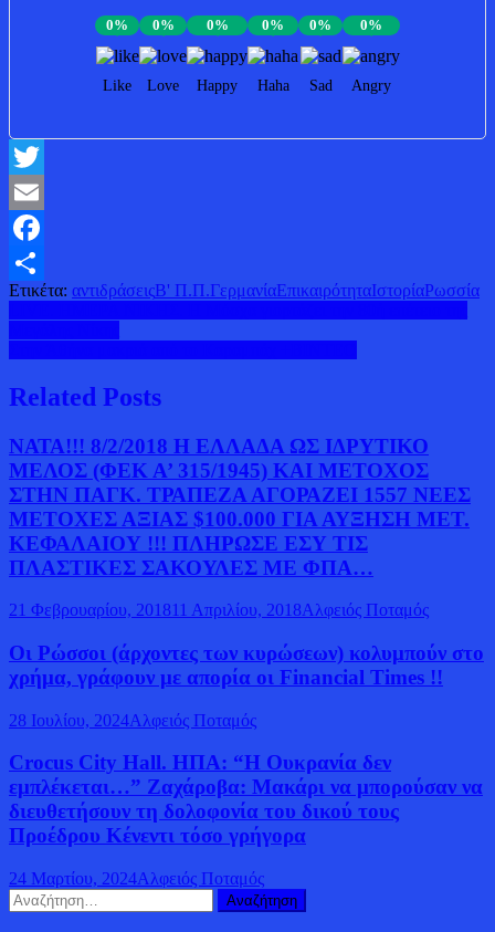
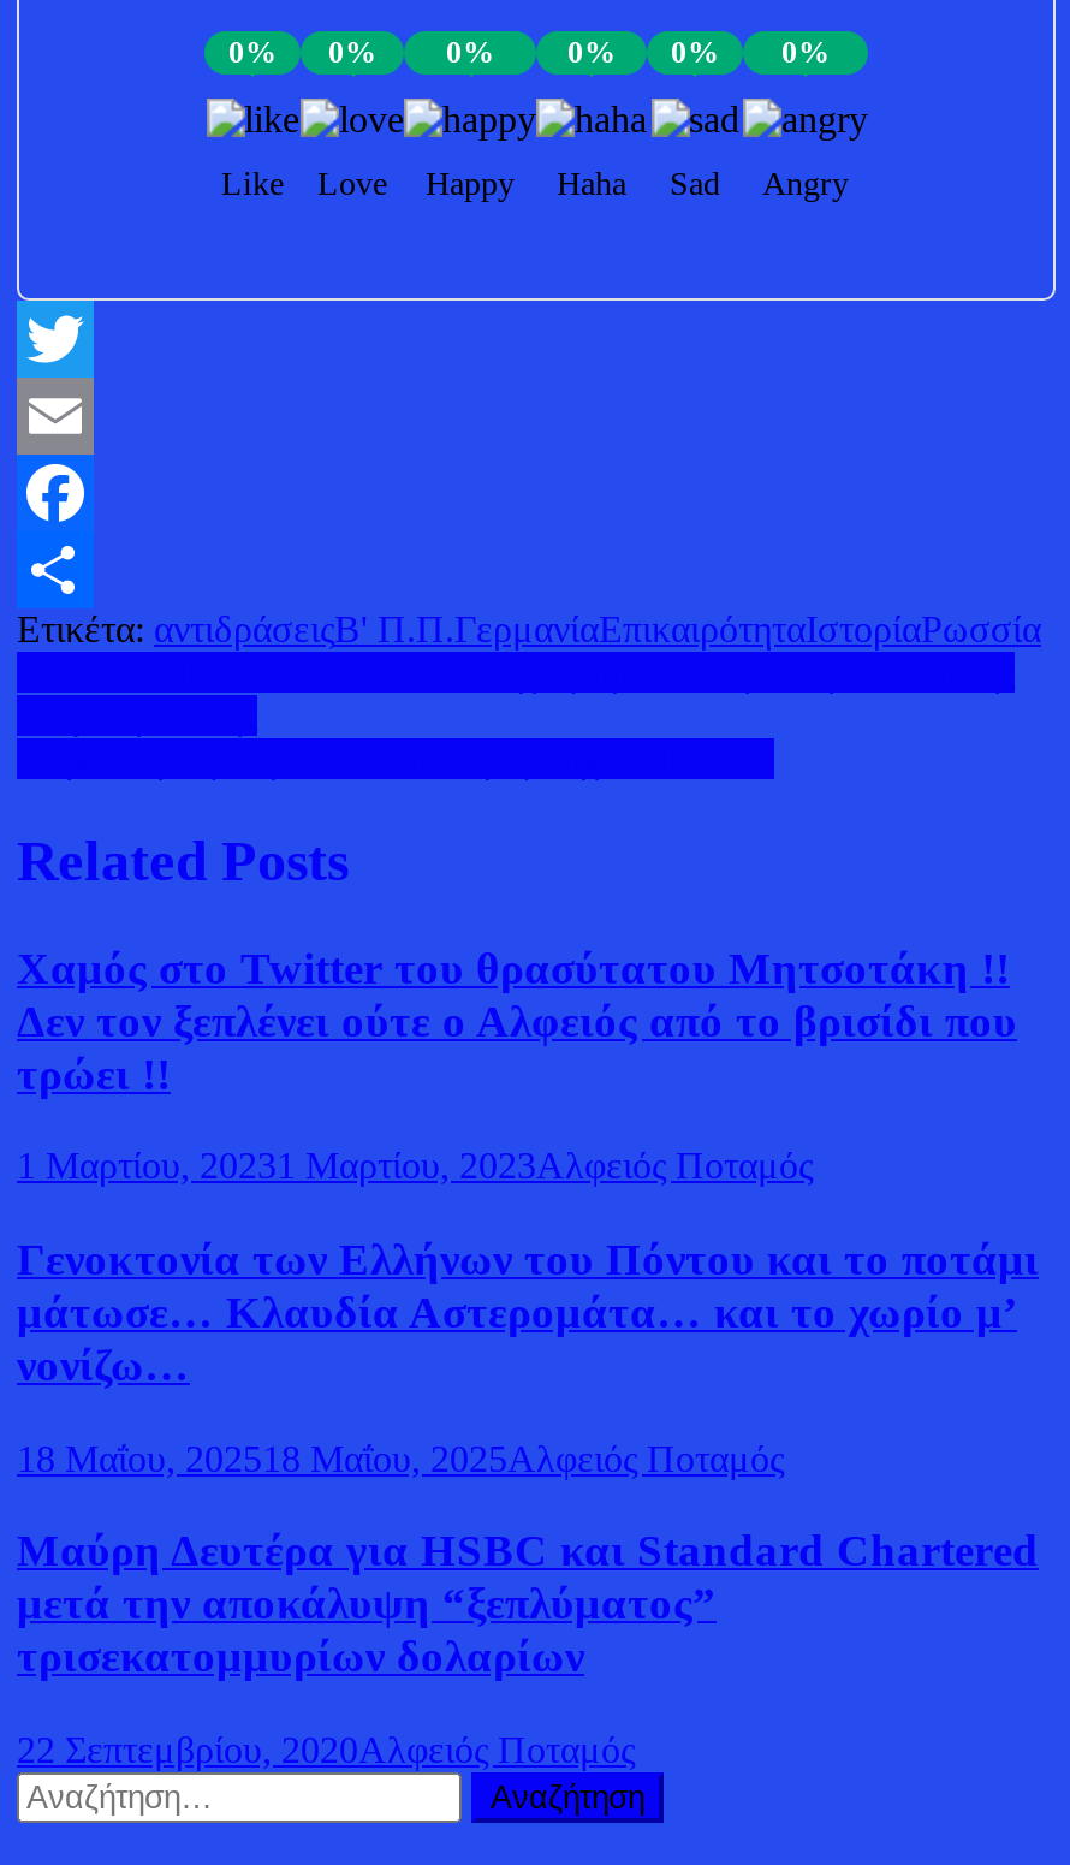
[9,434,471,579] ΝΑΤΑ!!! 8/2/2018 Η ΕΛΛΑΔΑ ΩΣ ΙΔΡΥΤΙΚΟ | ΜΕΛΟΣ (ΦΕΚ Α’ 315/1945) ΚΑΙ ΜΕΤΟΧΟΣ | ΣΤΗΝ ΠΑΓΚ. ΤΡΑΠΕΖΑ ΑΓΟΡΑΖΕΙ 1557 ΝΕΕΣ | ΜΕΤΟΧΕΣ ΑΞΙΑΣ $100.000 ΓΙΑ ΑΥΞΗΣΗ ΜΕΤ. | ΚΕΦΑΛΑΙΟΥ !!! ΠΛΗΡΩΣΕ ΕΣΥ ΤΙΣ | ΠΛΑΣΤΙΚΕΣ ΣΑΚΟΥΛΕΣ ΜΕ ΦΠΑ… -> [17,942,1017,1098] Χαμός στο Twitter του θρασύτατου Μητσοτάκη !! | Δεν τον ξεπλένει ούτε ο Αλφειός από το βρισίδι που | τρώει !!
[9,601,429,619] 21 Φεβρουαρίου, 201811 Απριλίου, 2018Αλφειός Ποταμός -> [17,1145,813,1186] 1 Μαρτίου, 20231 Μαρτίου, 2023Αλφειός Ποταμός
[9,641,484,689] Οι Ρώσσοι (άρχοντες των κυρώσεων) κολυμπούν στο | χρήμα, γράφουν με απορία οι Financial Times !! -> [17,1233,1039,1390] Γενοκτονία των Ελλήνων του Πόντου και το ποτάμι | μάτωσε… Κλαυδία Αστερομάτα… και το χωρίο μ’ | νονίζω…
[9,711,256,729] 28 Ιουλίου, 2024Αλφειός Ποταμός -> [17,1437,784,1478] 18 Μαΐου, 202518 Μαΐου, 2025Αλφειός Ποταμός
[9,751,483,847] Crocus City Hall. ΗΠΑ: “Η Ουκρανία δεν | εμπλέκεται…” Ζαχάροβα: Μακάρι να μπορούσαν να | διευθετήσουν τη δολοφονία του δικού τους | Προέδρου Κένεντι τόσο γρήγορα -> [17,1526,1039,1682] Μαύρη Δευτέρα για HSBC και Standard Chartered | μετά την αποκάλυψη “ξεπλύματος” | τρισεκατομμυρίων δολαρίων
[9,869,264,888] 24 Μαρτίου, 2024Αλφειός Ποταμός -> [17,1729,635,1770] 22 Σεπτεμβρίου, 2020Αλφειός Ποταμός

